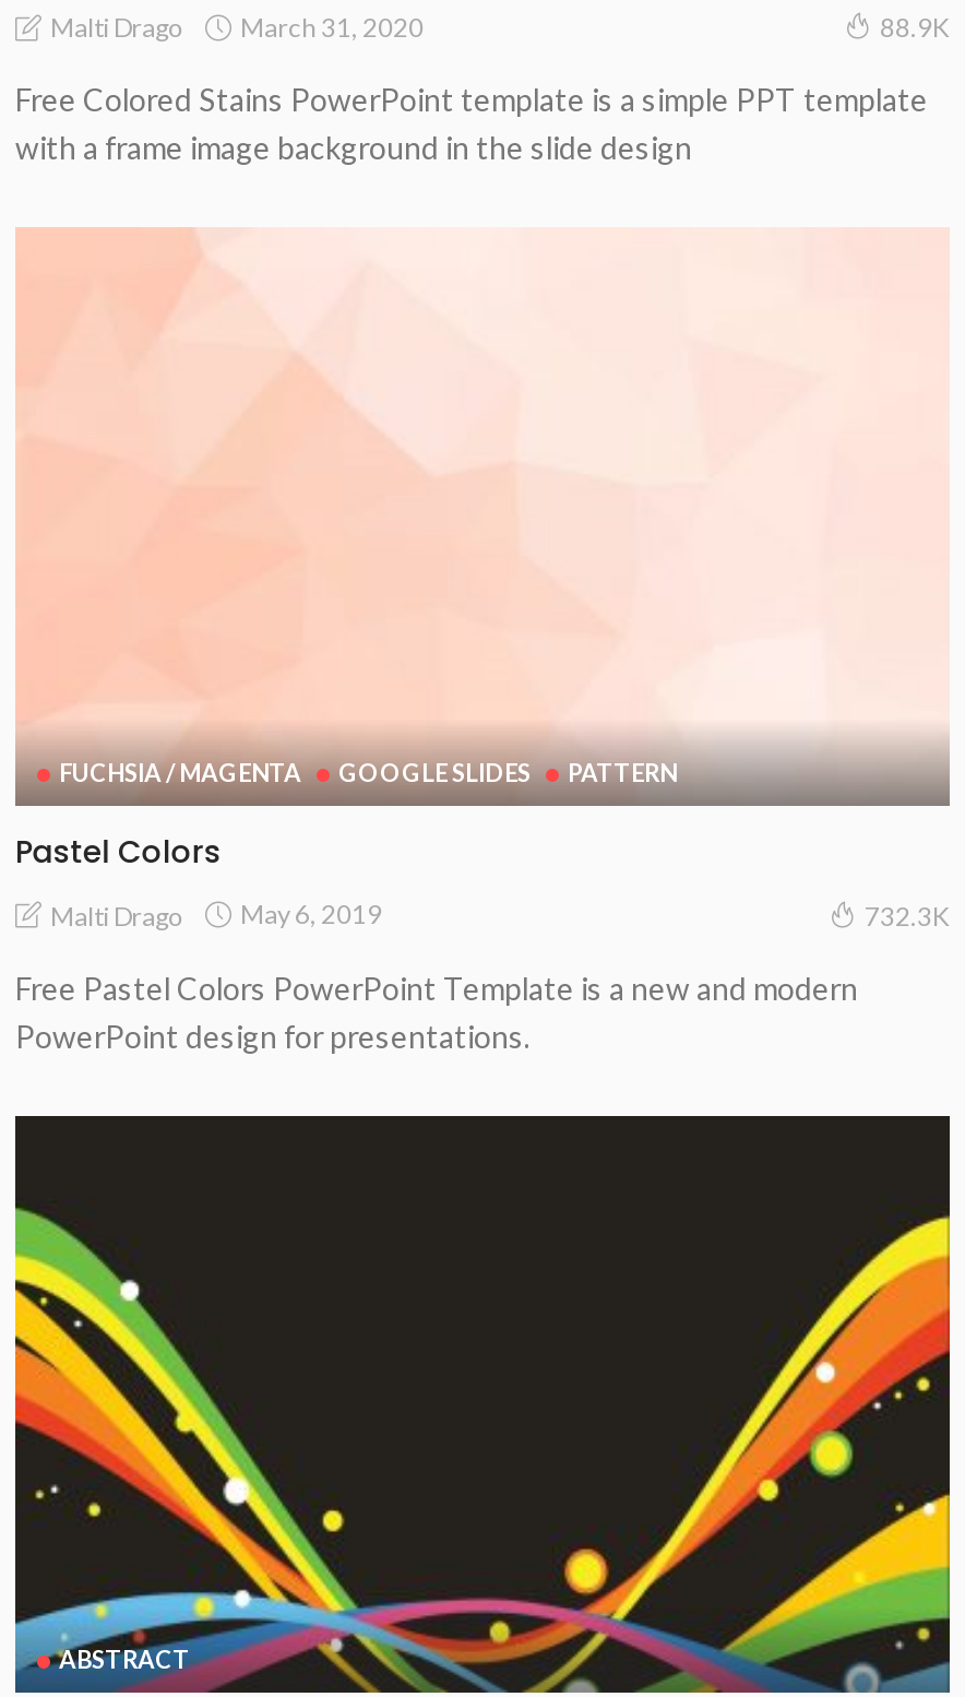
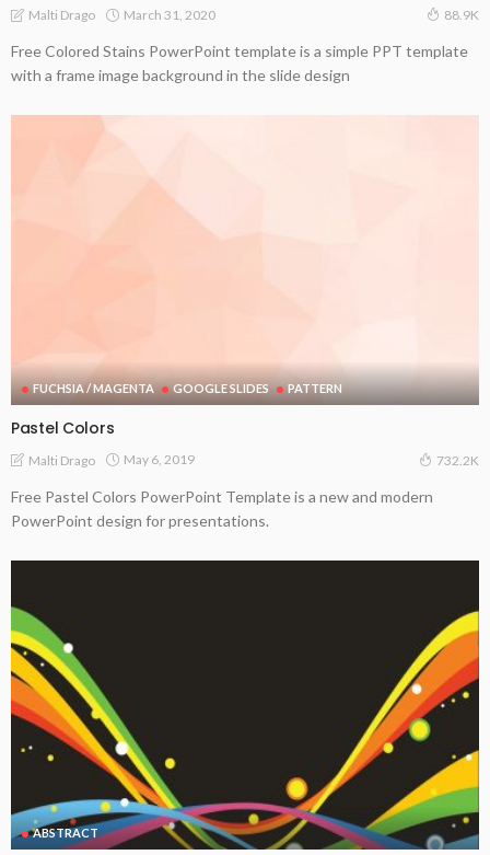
[865,899,950,932] 732.3K -> [436,452,479,468] 732.2K

